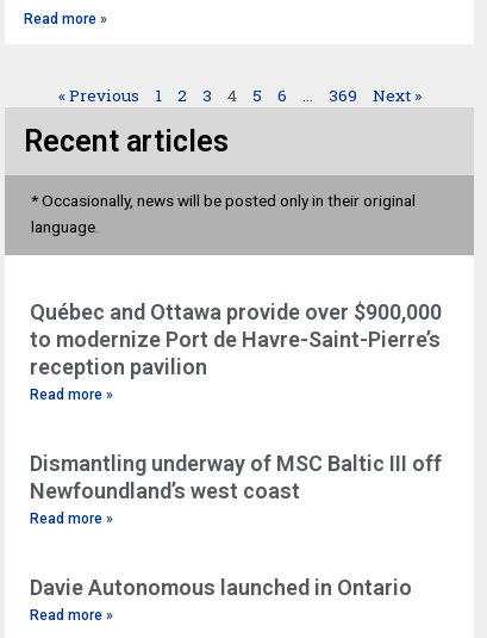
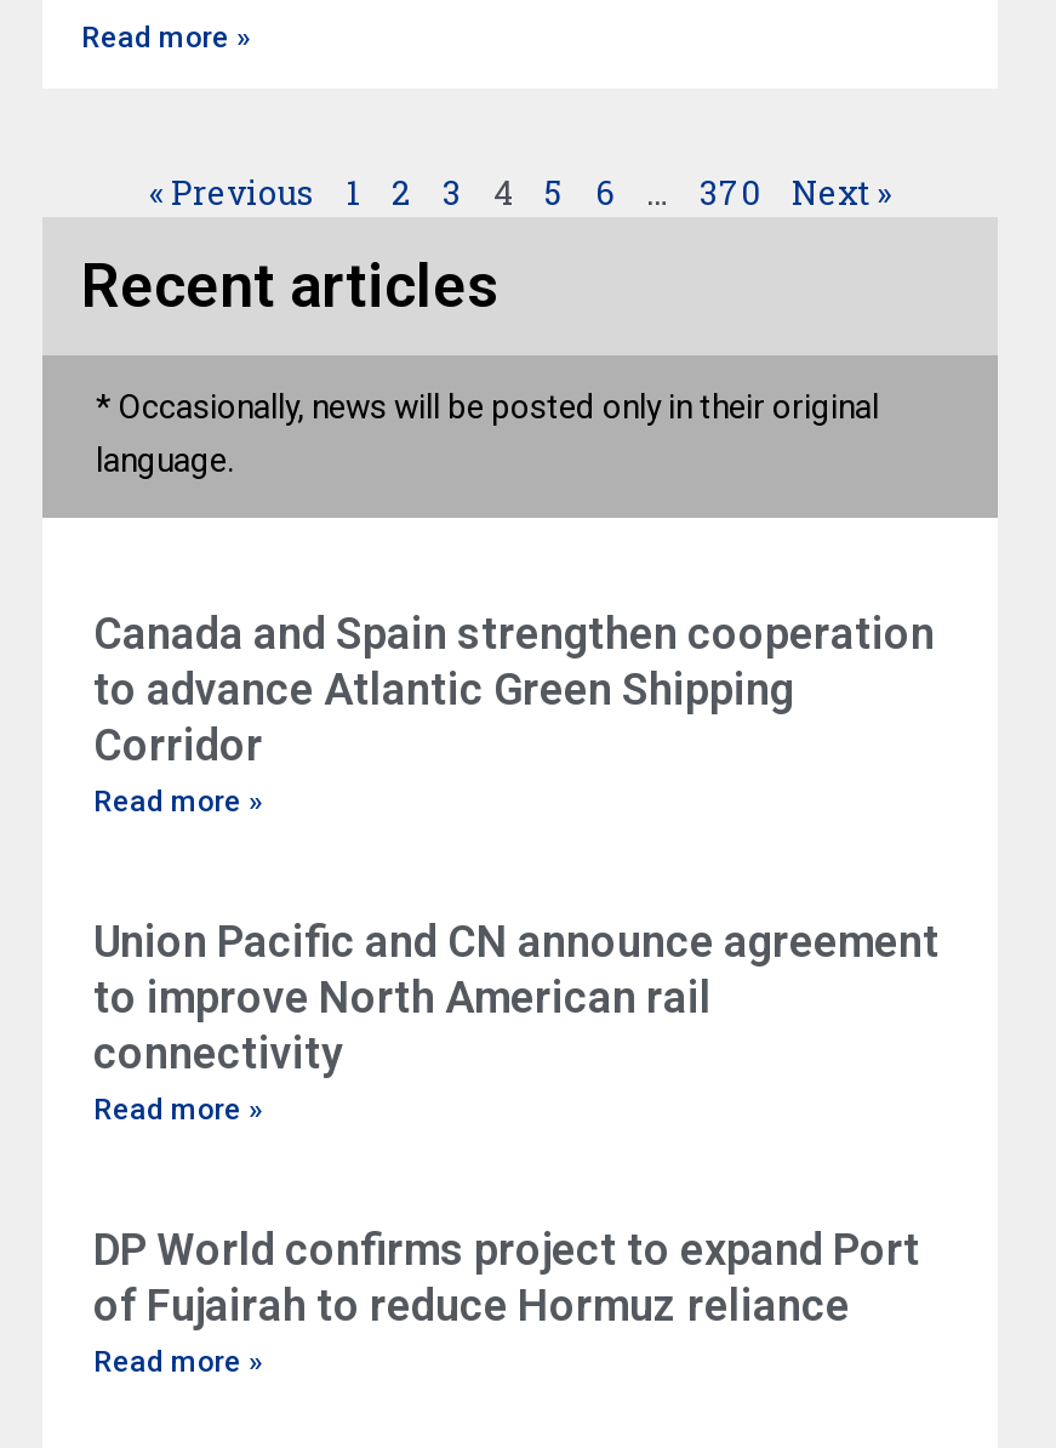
[328,85,357,106] 369 -> [700,171,760,215] 370
[30,300,442,379] Québec and Ottawa provide over $900,000 | to modernize Port de Havre-Saint-Pierre’s | reception pavilion -> [93,608,935,771] Canada and Spain strengthen cooperation | to advance Atlantic Green Shipping | Corridor
[30,451,442,503] Dismantling underway of MSC Baltic III off | Newfoundland’s west coast -> [93,916,940,1079] Union Pacific and CN announce agreement | to improve North American rail | connectivity
[30,575,412,600] Davie Autonomous launched in Ontario -> [93,1224,920,1331] DP World confirms project to expand Port | of Fujairah to reduce Hormuz reliance

